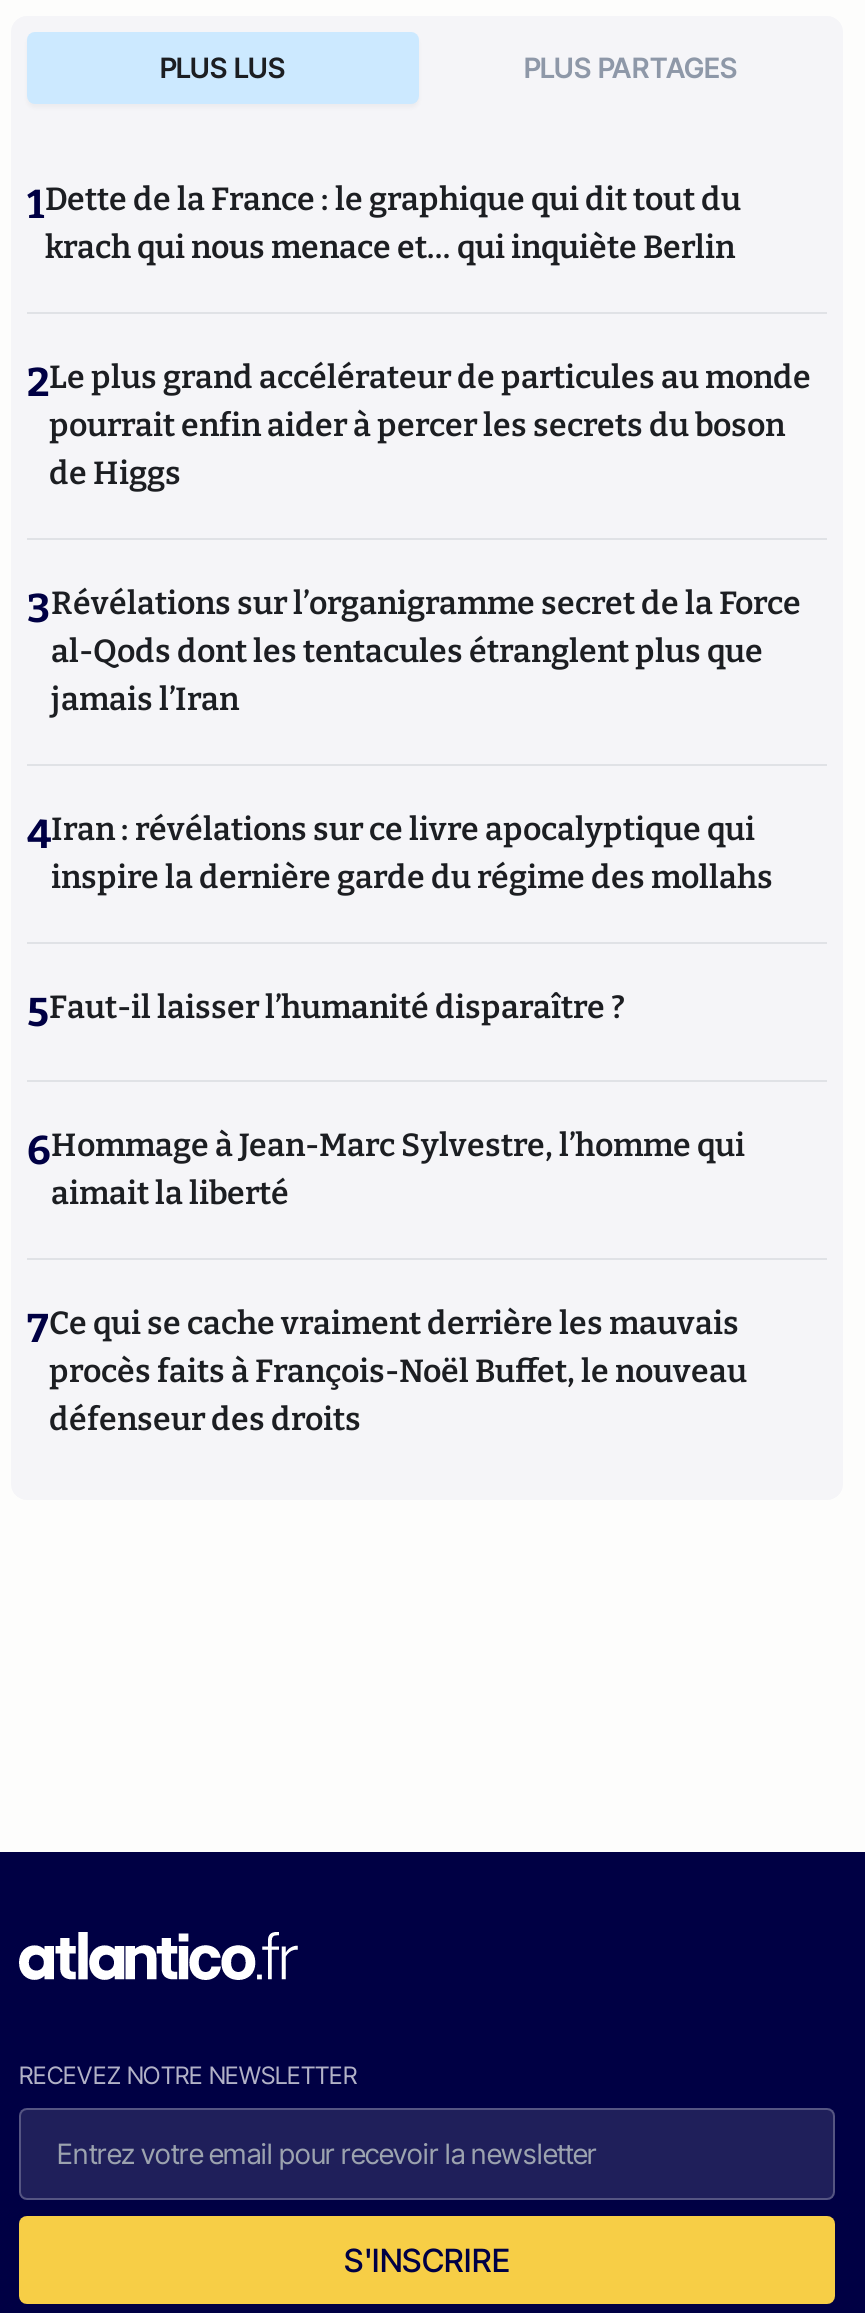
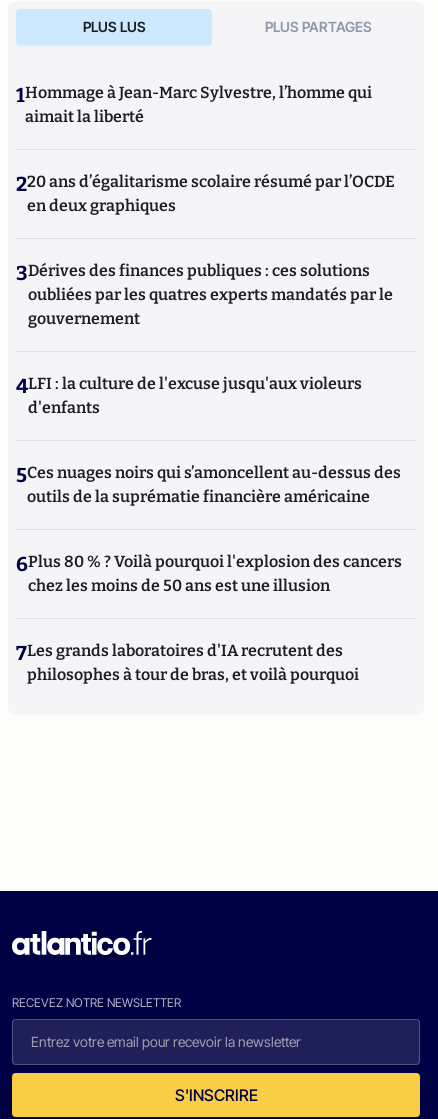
[27,180,811,1174] 1Dette de la France : le graphique qui dit tout du | krach qui nous menace et… qui inquiète Berlin | 2Le plus grand accélérateur de particules au monde | pourrait enfin aider à percer les secrets du boson | de Higgs | 3Révélations sur l’organigramme secret de la Force | al-Qods dont les tentacules étranglent plus que | jamais l’Iran | 4Iran : révélations sur ce livre apocalyptique qui | inspire la dernière garde du régime des mollahs | 5Faut-il laisser l’humanité disparaître ? | 6Hommage à Jean-Marc Sylvestre, l’homme qui -> [16,83,372,107] 1Hommage à Jean-Marc Sylvestre, l’homme qui
moved [51,1174,289,1212] -> [25,107,144,126]: aimait la liberté
[27,1304,747,1438] 7Ce qui se cache vraiment derrière les mauvais | procès faits à François-Noël Buffet, le nouveau | défenseur des droits -> [16,172,402,684] 220 ans d’égalitarisme scolaire résumé par l’OCDE | en deux graphiques | 3Dérives des finances publiques : ces solutions | oubliées par les quatres experts mandatés par le | gouvernement | 4LFI : la culture de l'excuse jusqu'aux violeurs | d'enfants | 5Ces nuages noirs qui s’amoncellent au-dessus des | outils de la suprématie financière américaine | 6Plus 80 % ? Voilà pourquoi l'explosion des cancers | chez les moins de 50 ans est une illusion | 7Les grands laboratoires d'IA recrutent des | philosophes à tour de bras, et voilà pourquoi

